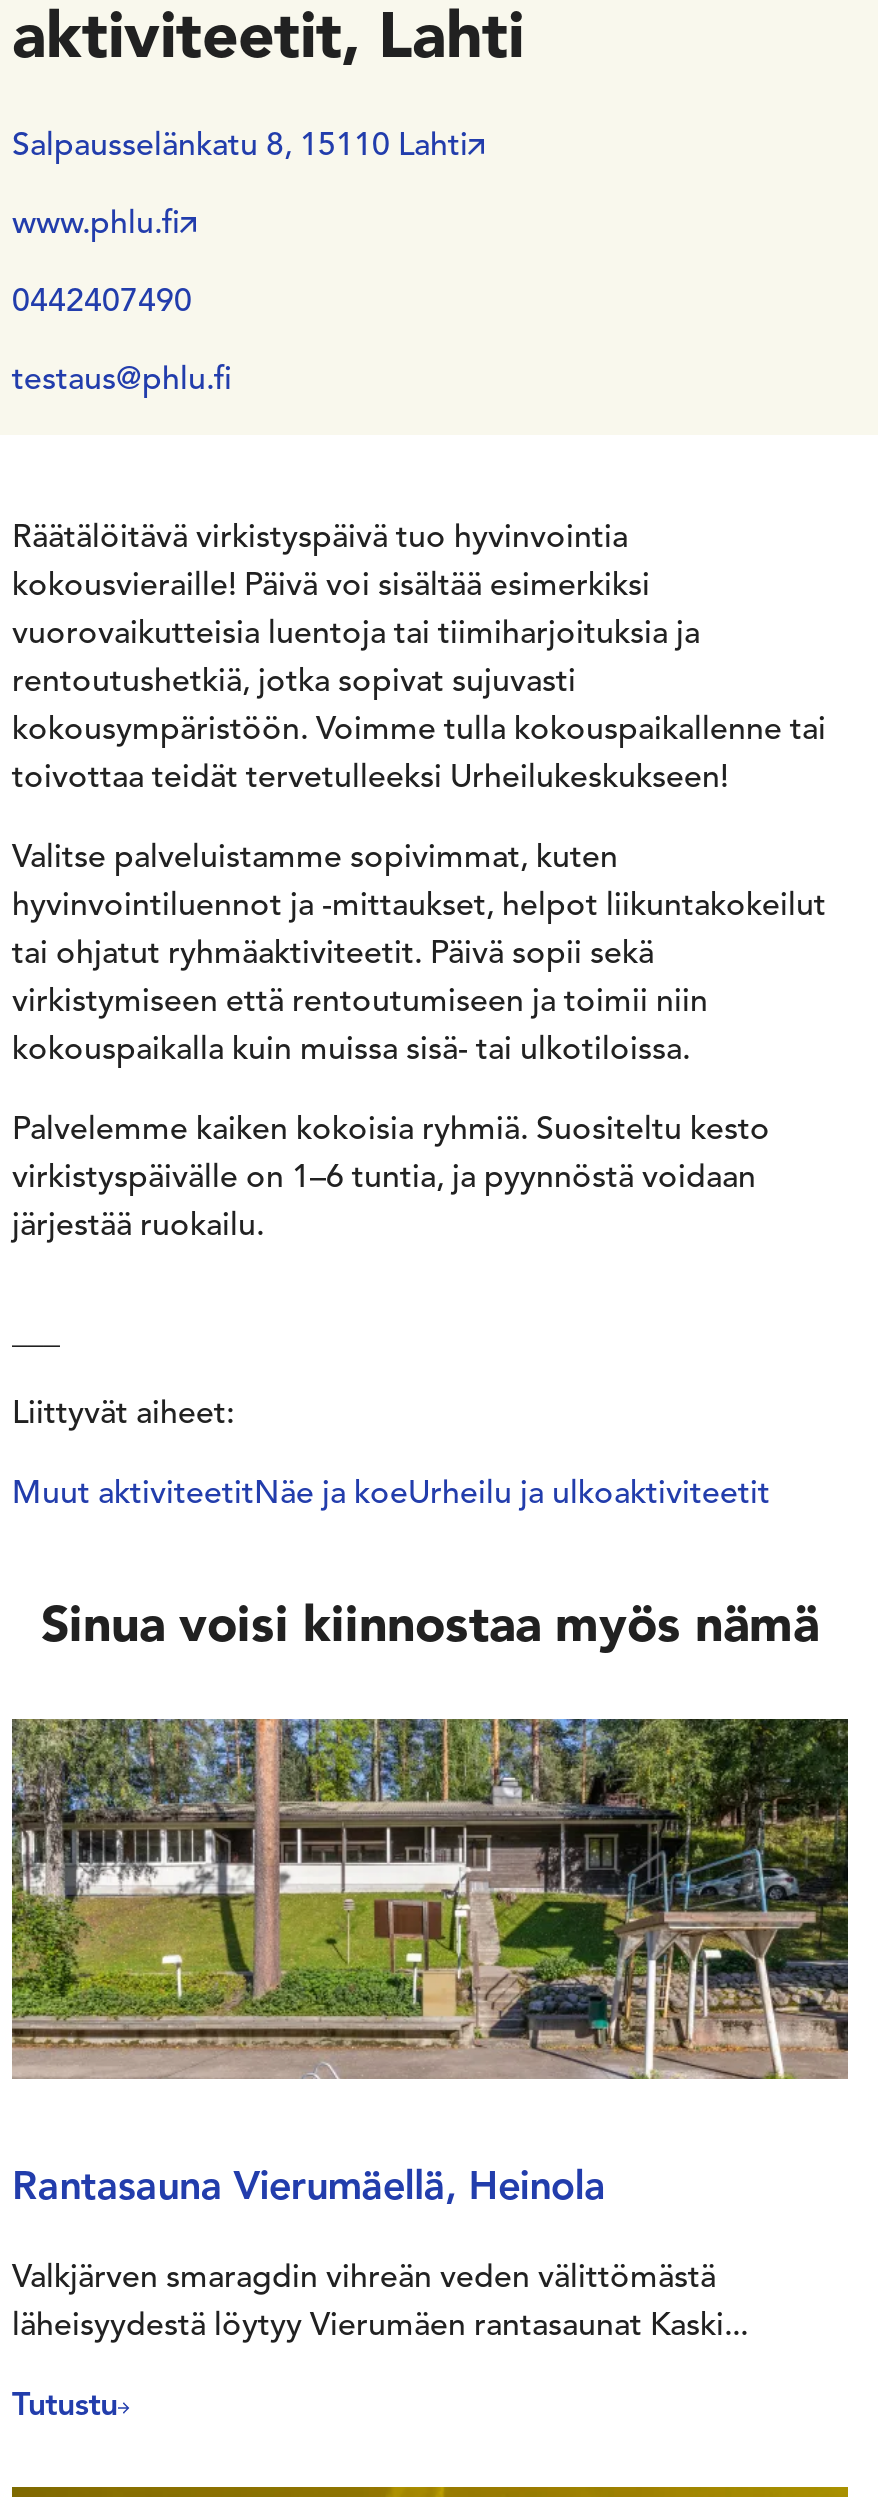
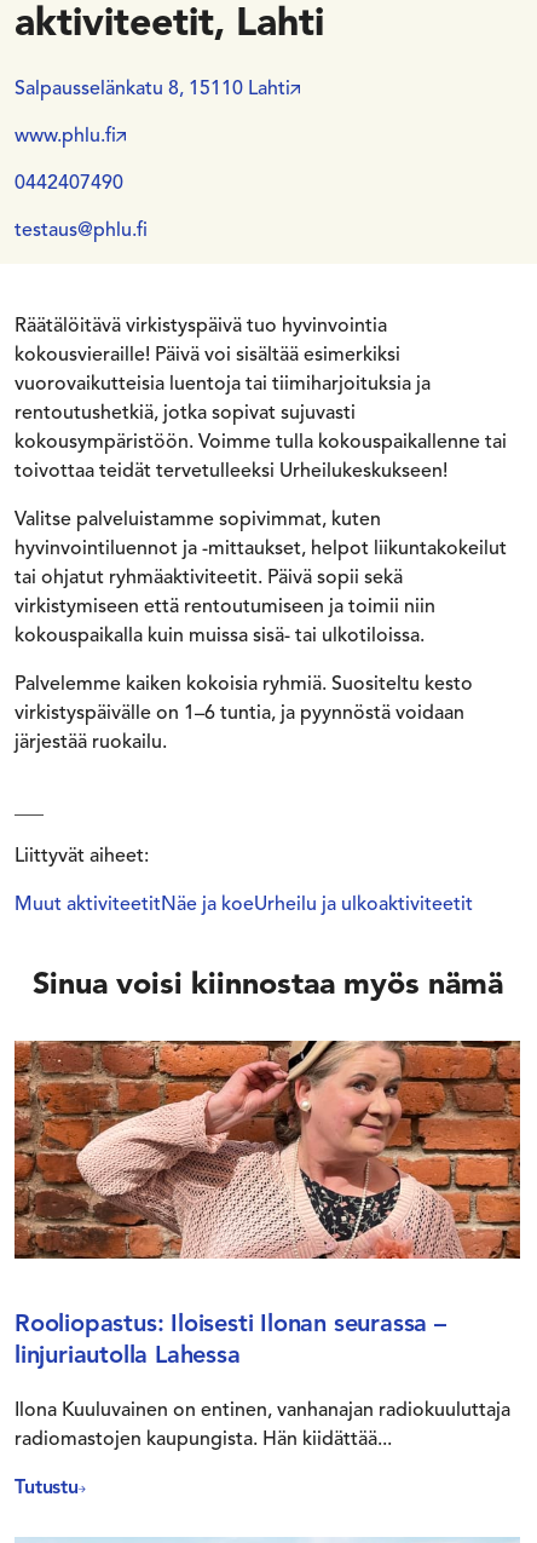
[10,1717,850,2081] [image] -> [15,1040,521,1260] [image]
[12,2169,606,2209] Rantasauna Vierumäellä, Heinola -> [15,1313,446,1369] Rooliopastus: Iloisesti Ilonan seurassa – | linjuriautolla Lahessa
[12,2263,716,2295] Valkjärven smaragdin vihreän veden välittömästä -> [15,1401,510,1421] Ilona Kuuluvainen on entinen, vanhanajan radiokuuluttaja
[12,2311,748,2343] läheisyydestä löytyy Vierumäen rantasaunat Kaski... -> [15,1430,392,1450] radiomastojen kaupungista. Hän kiidättää...

